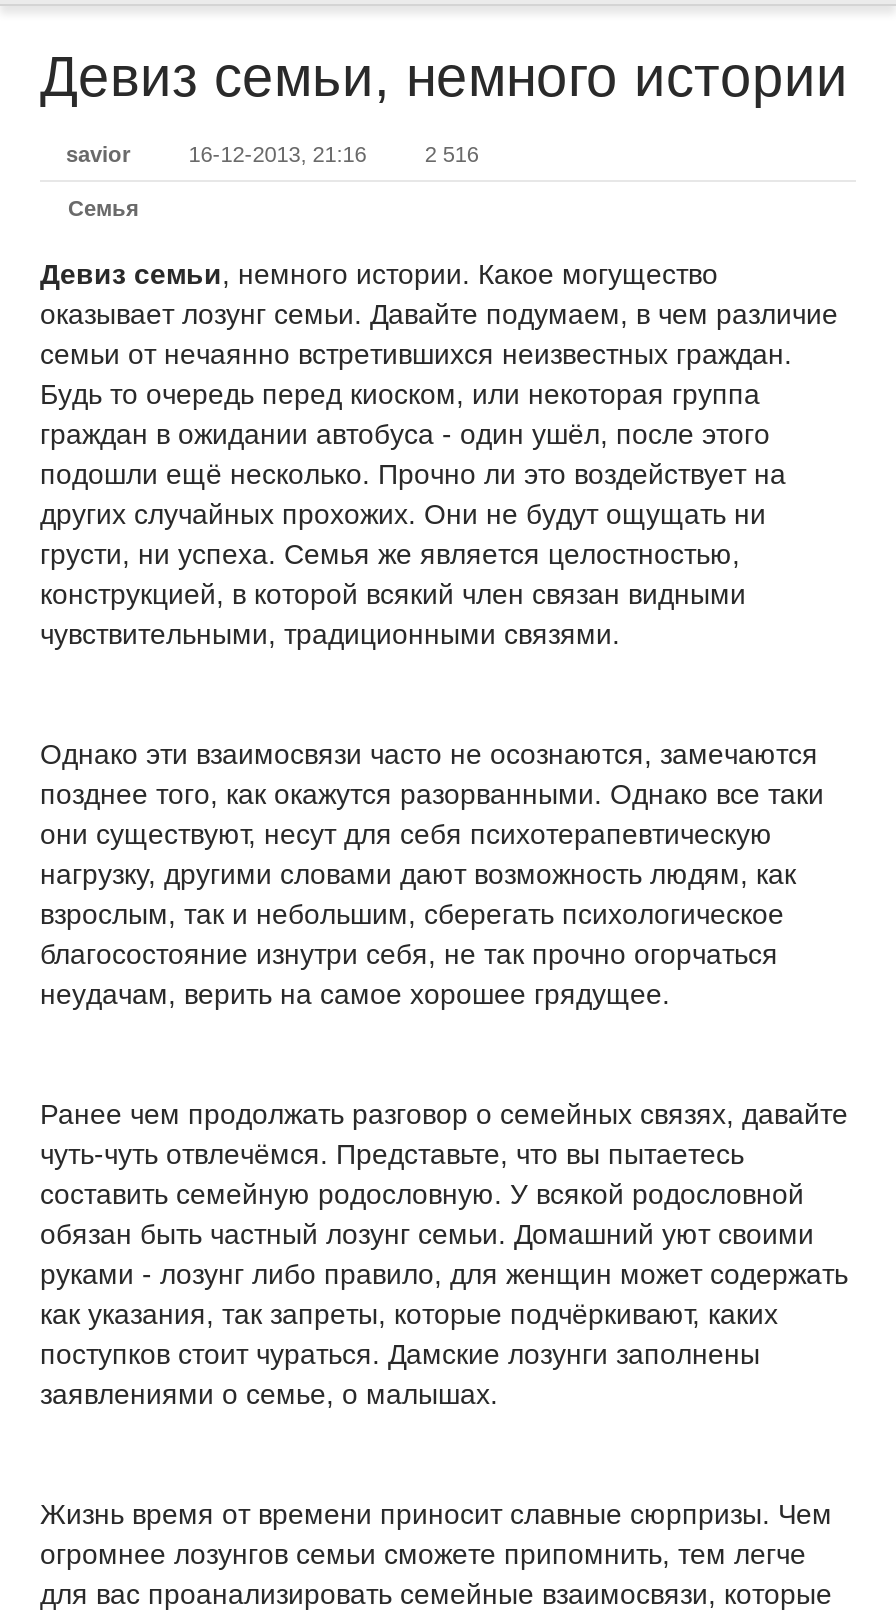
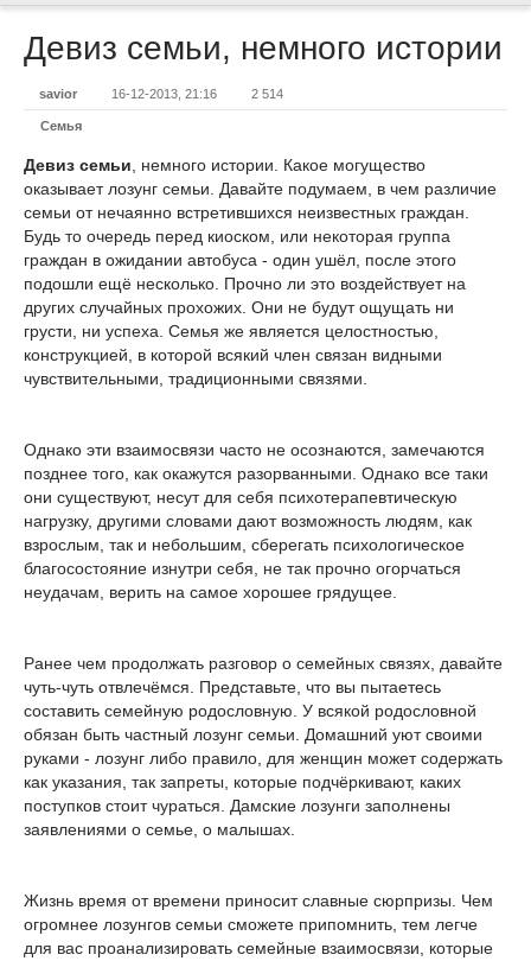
[425,142,479,166] 2 516 -> [252,87,284,101] 2 514

